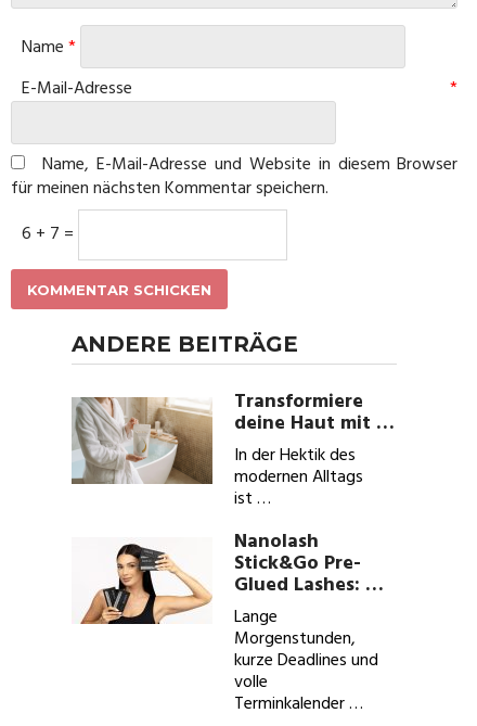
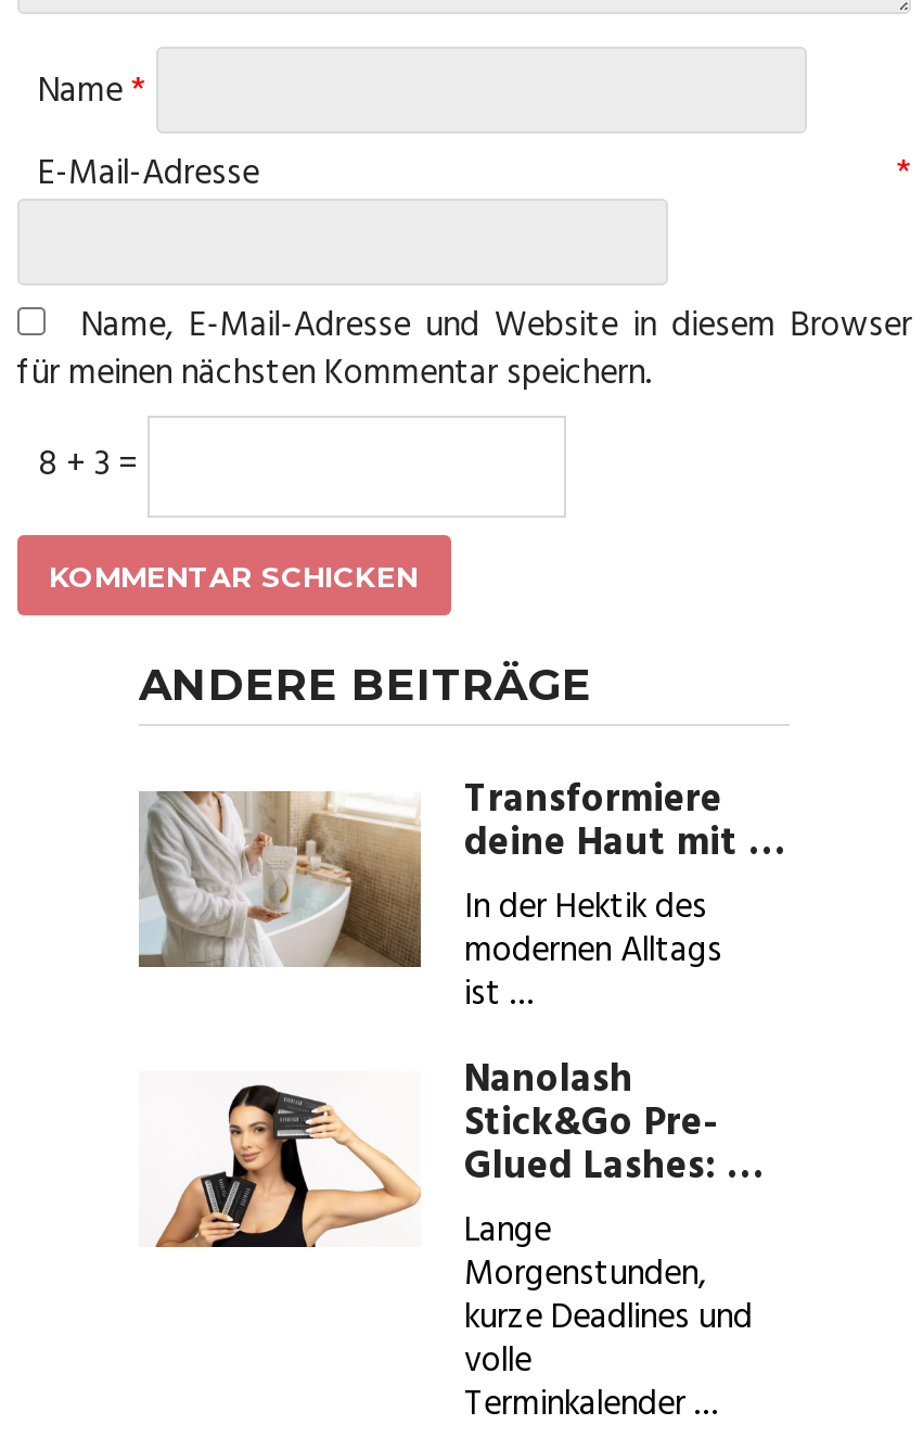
[21,220,78,248] 6 + 7 = -> [38,439,146,495] 8 + 3 =

